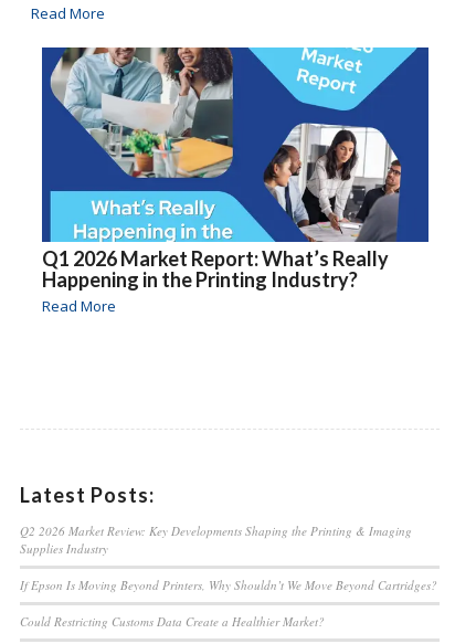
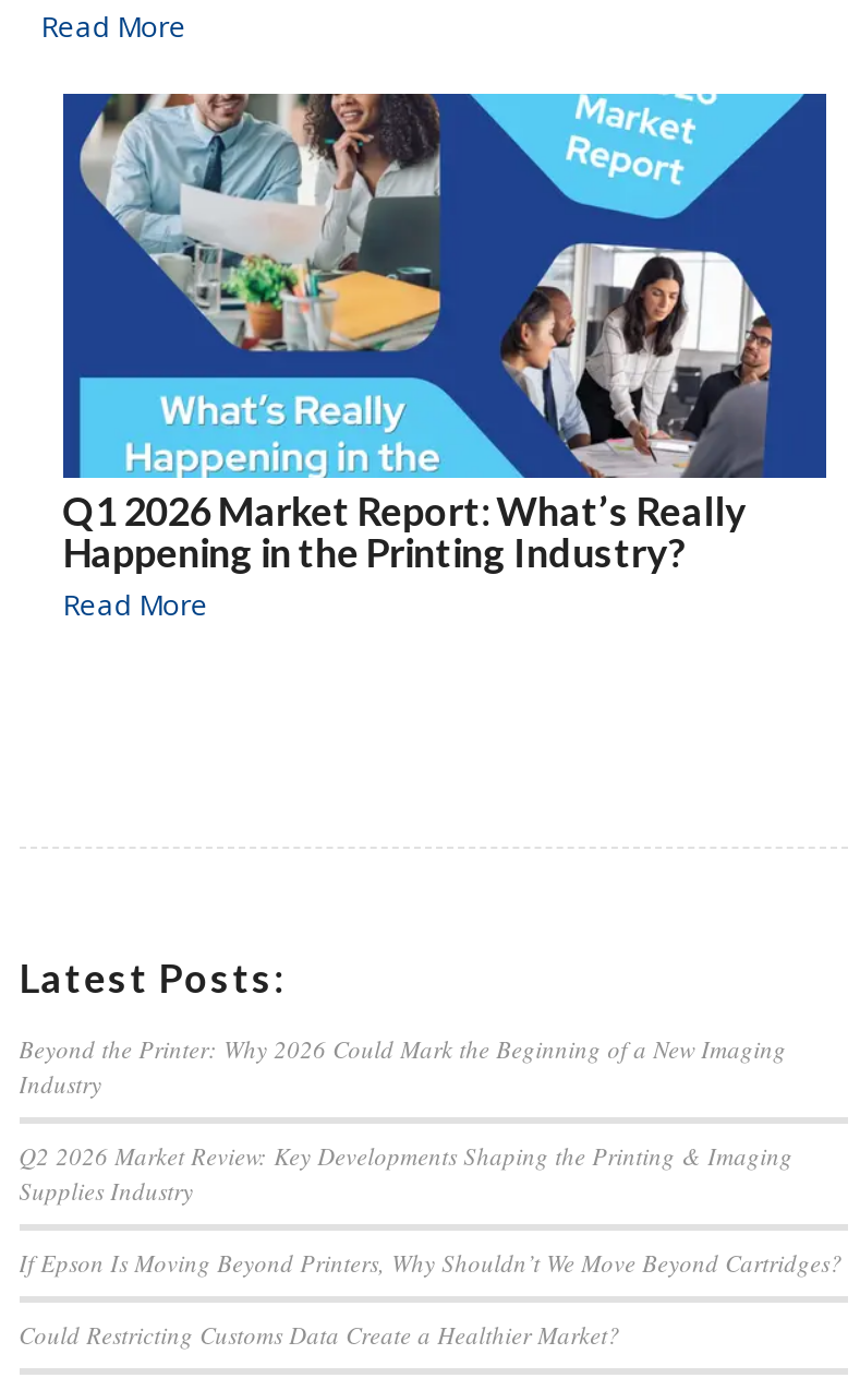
none -> [19,1032,786,1100] Beyond the Printer: Why 2026 Could Mark the Beginning of a New Imaging | Industry

